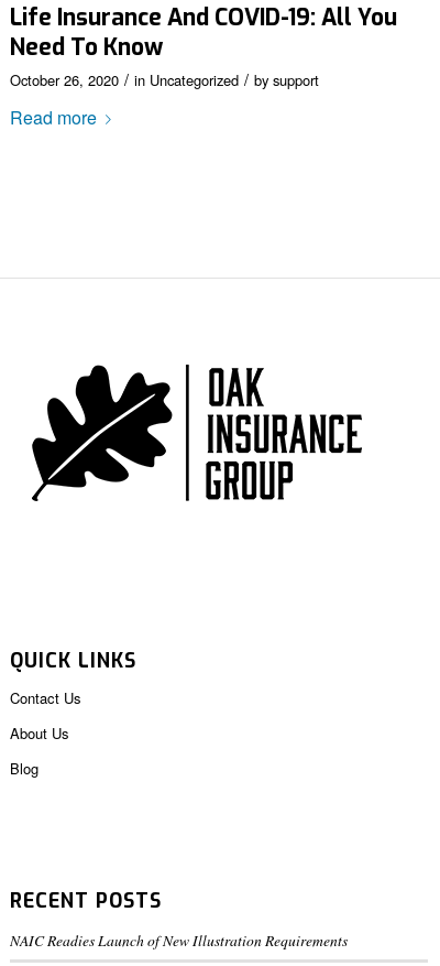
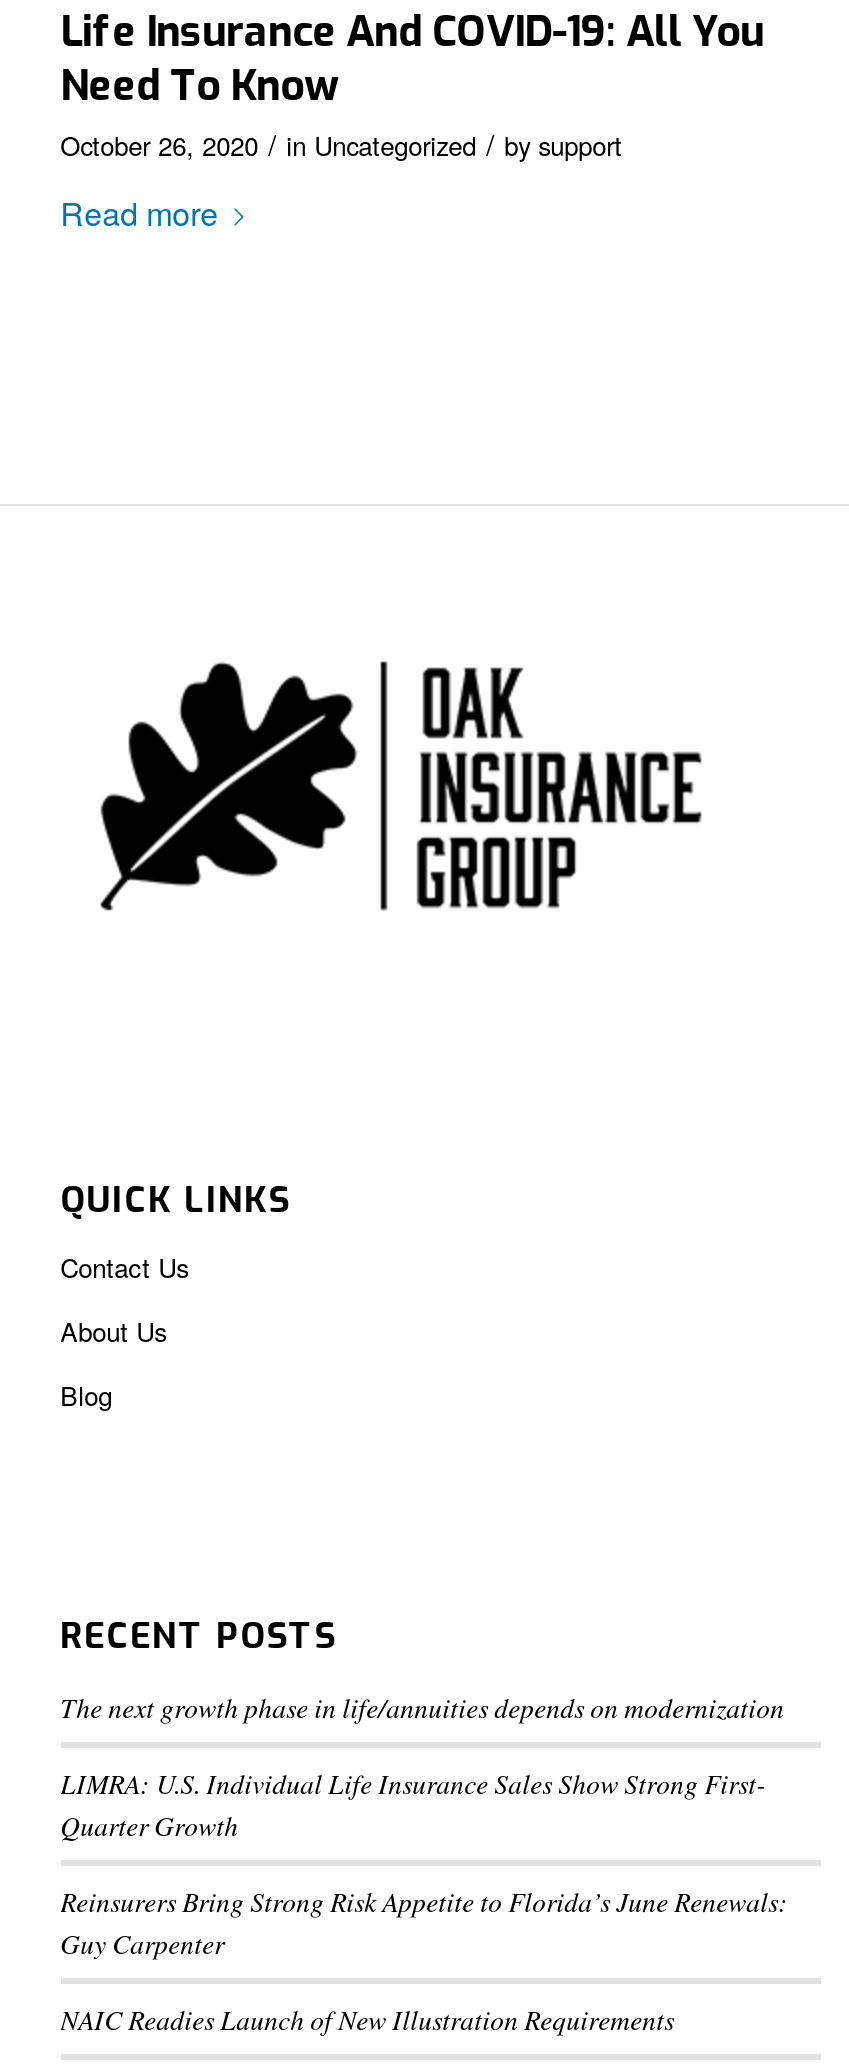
none -> [60,1688,788,1962] The next growth phase in life/annuities depends on modernization | LIMRA: U.S. Individual Life Insurance Sales Show Strong First- | Quarter Growth | Reinsurers Bring Strong Risk Appetite to Florida’s June Renewals: | Guy Carpenter

